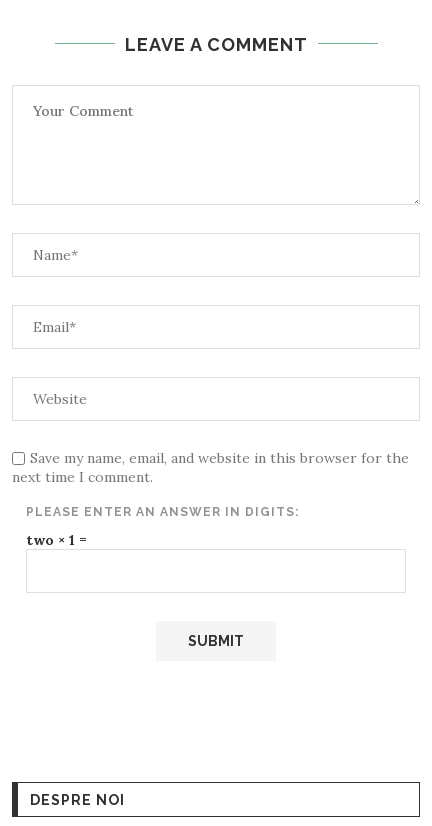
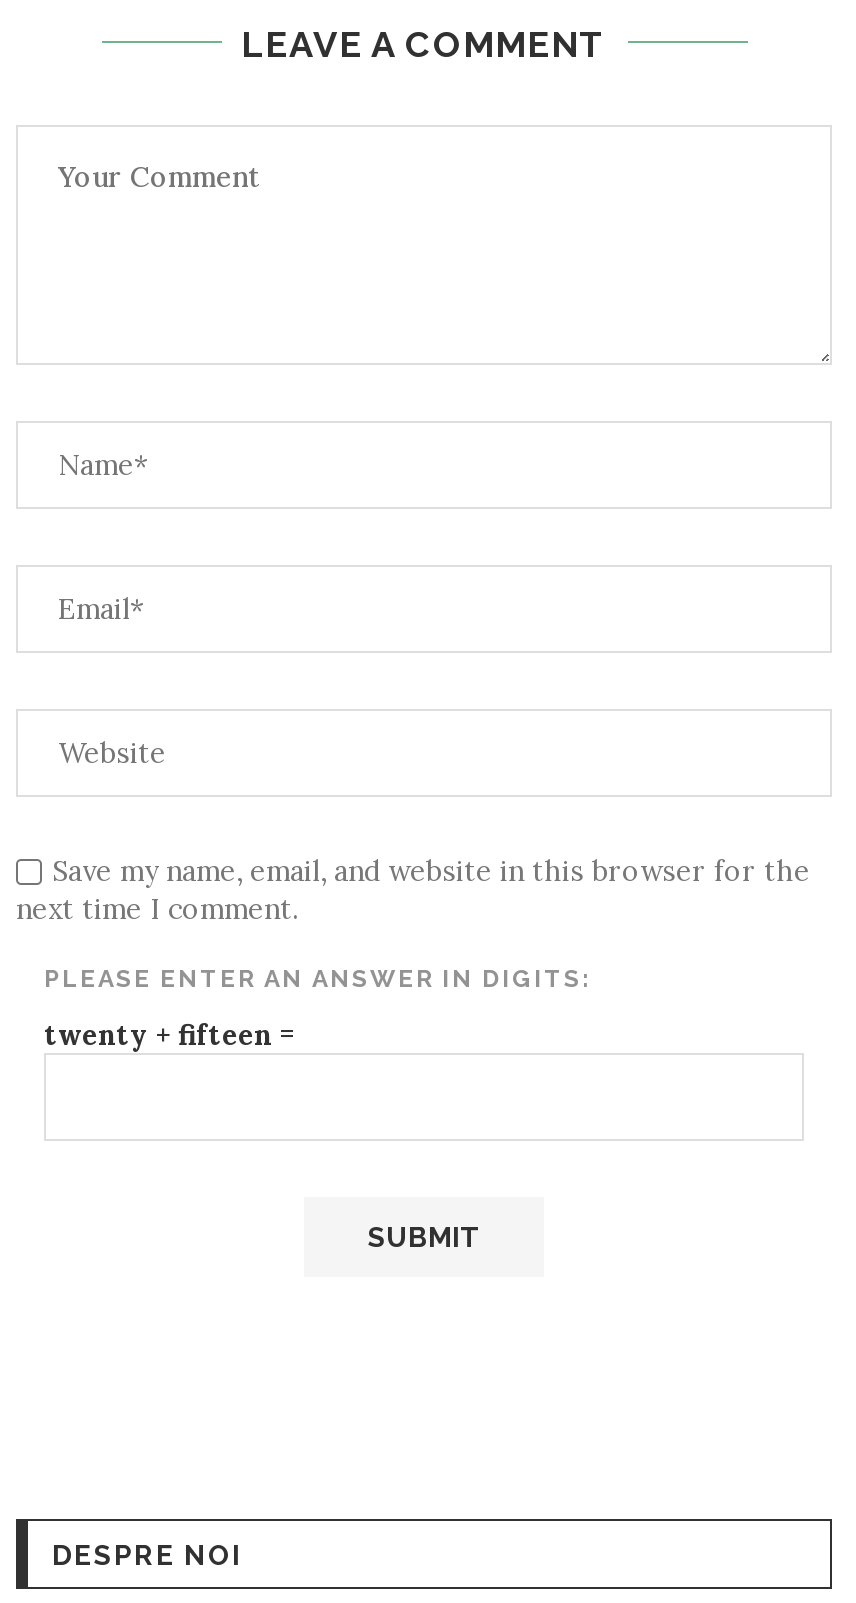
[26,531,87,549] two × 1 = -> [44,1016,296,1052] twenty + fifteen =

